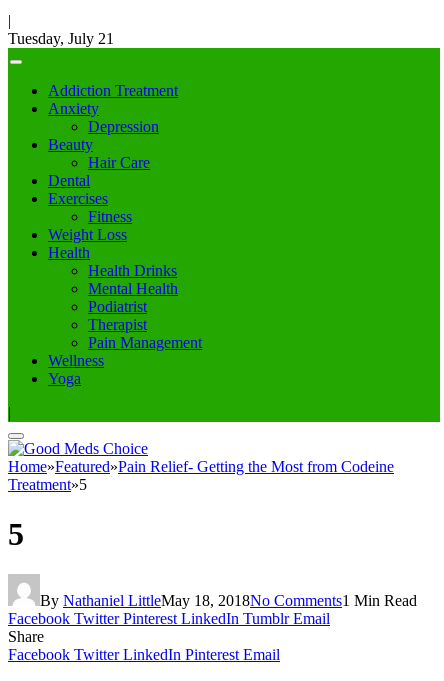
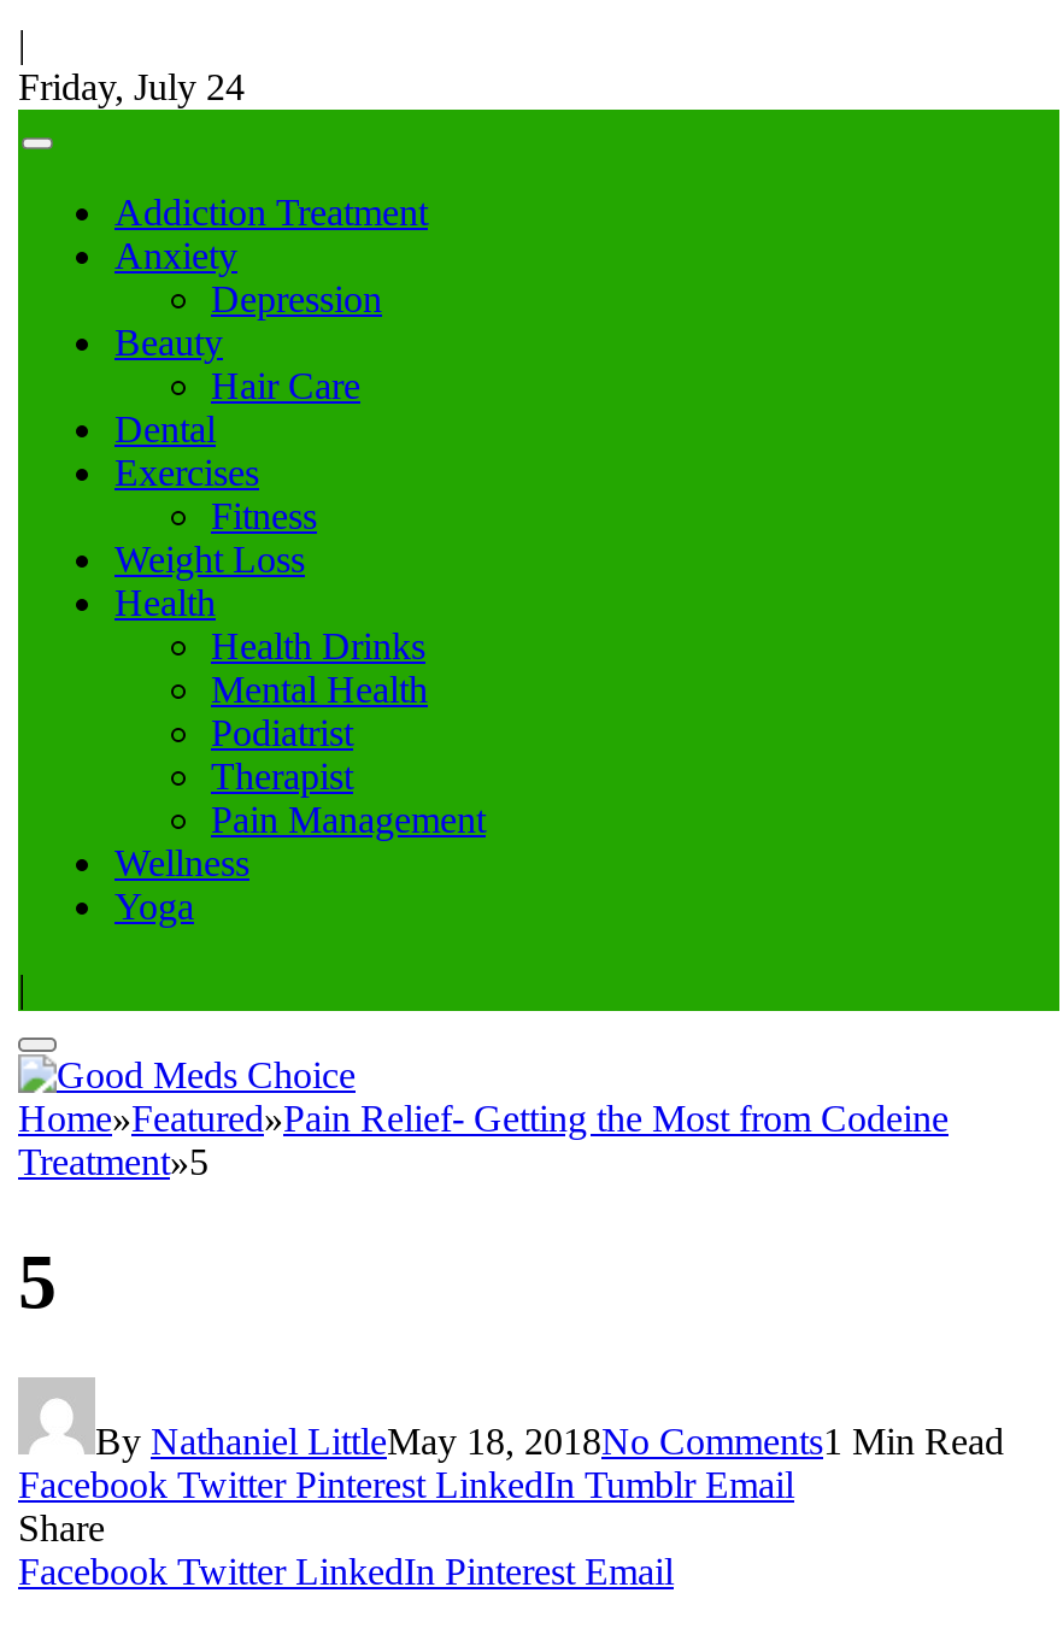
[8,30,114,47] Tuesday, July 21 -> [18,67,245,108] Friday, July 24

